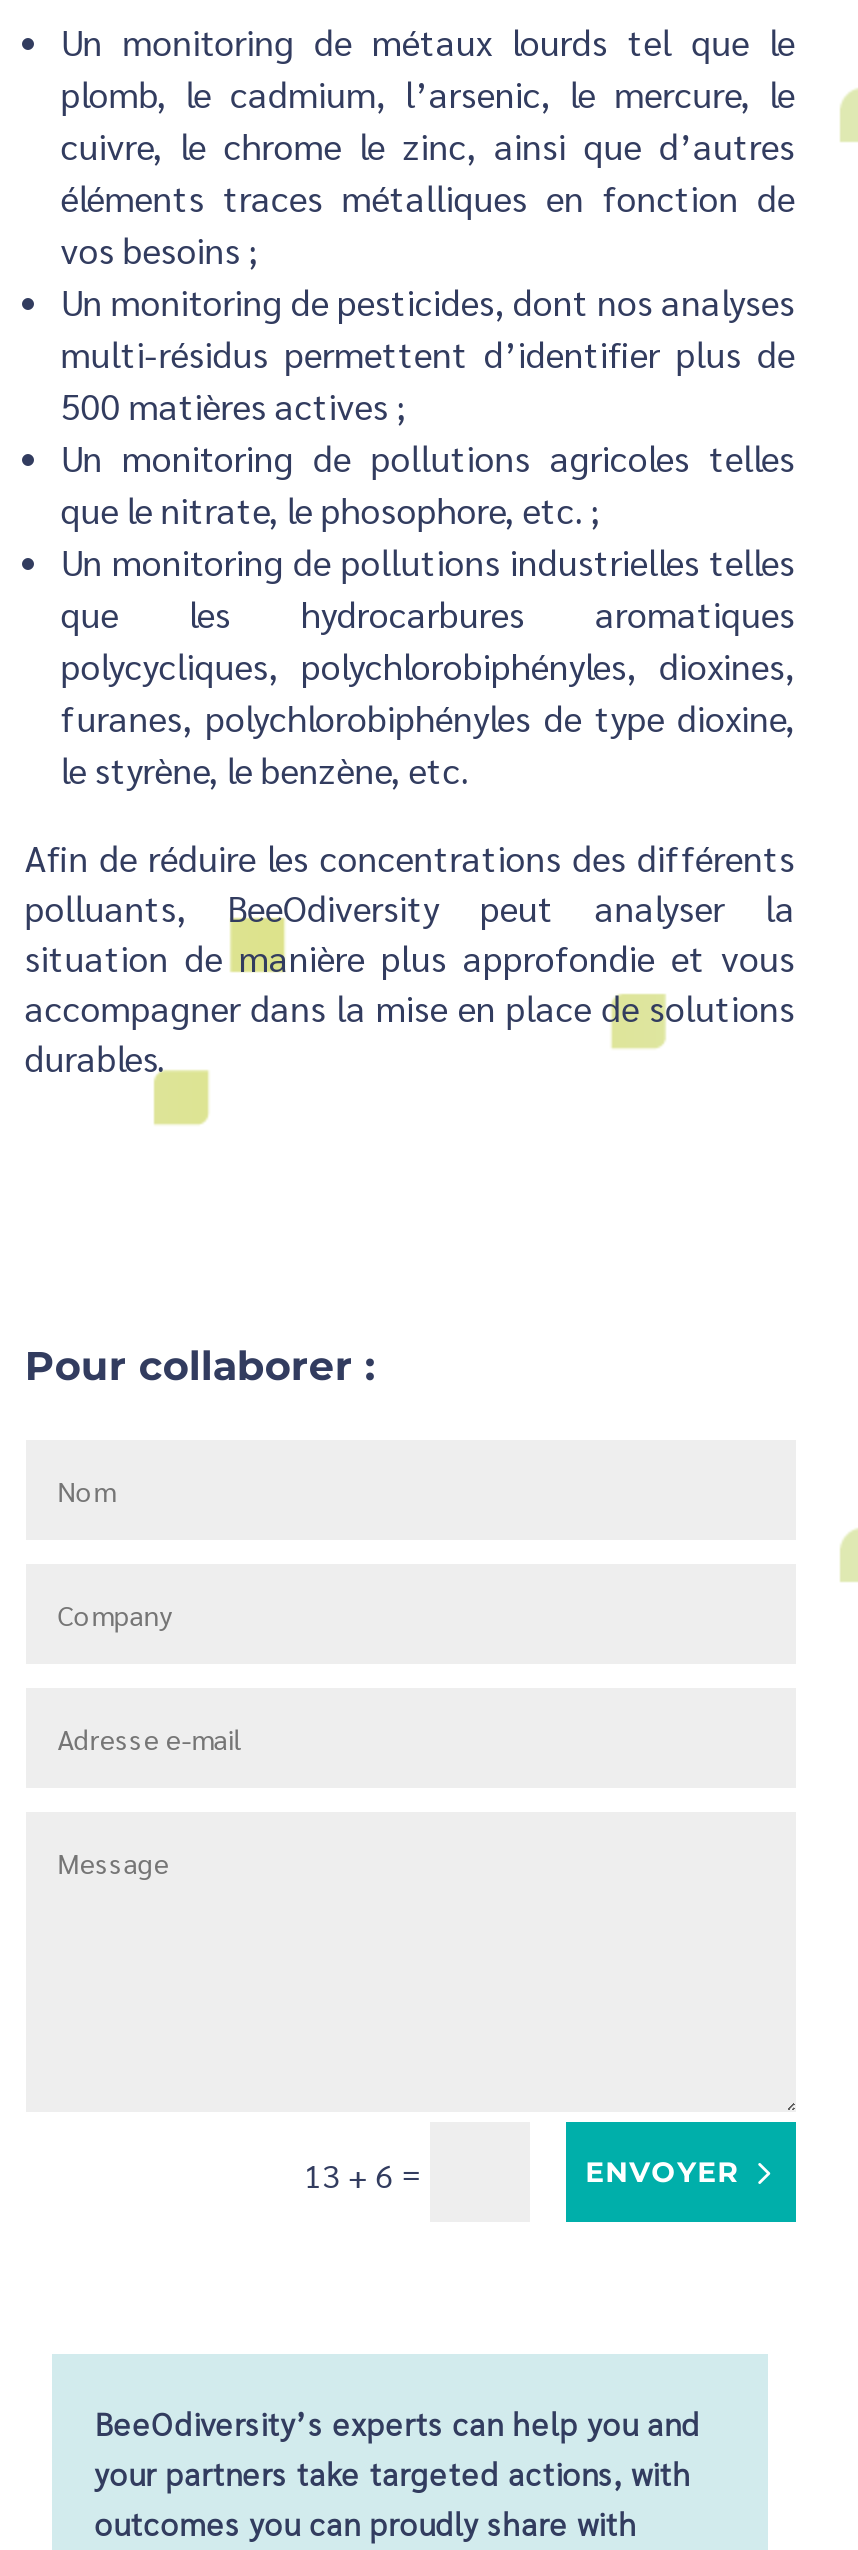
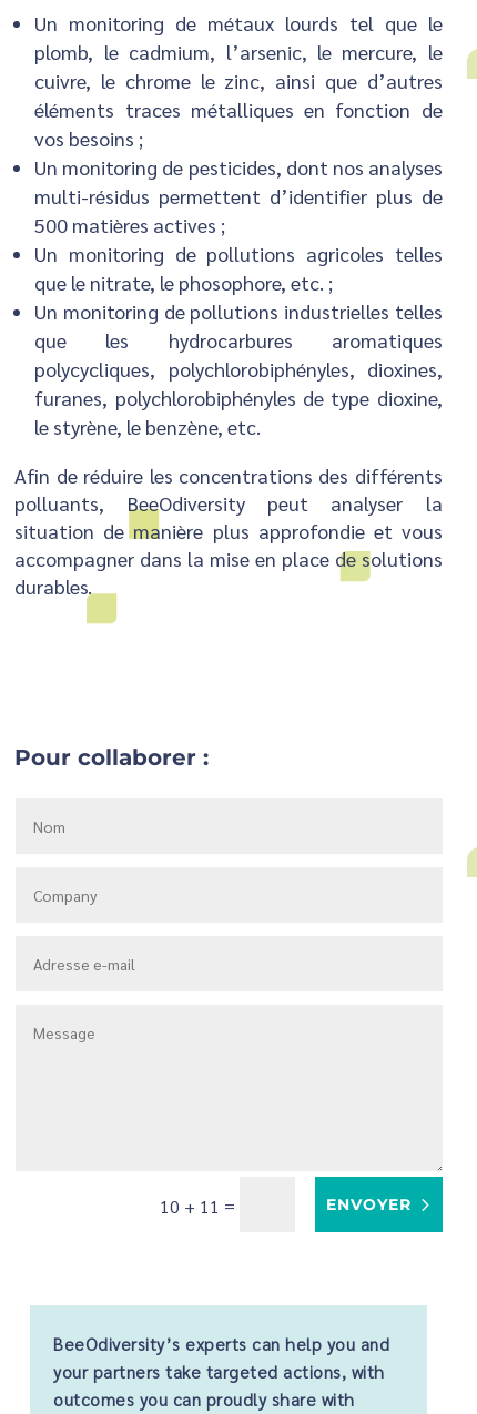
[304,2151,430,2197] 13 + 6 = -> [160,1193,239,1218] 10 + 11 =

